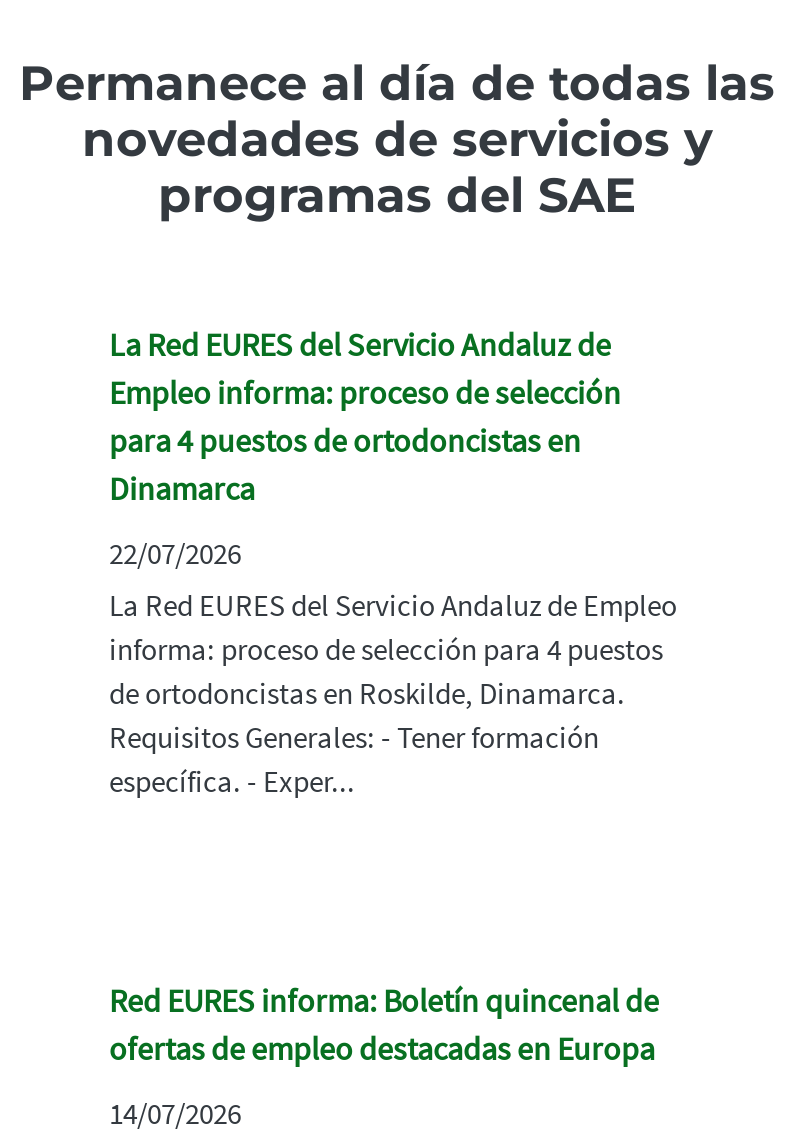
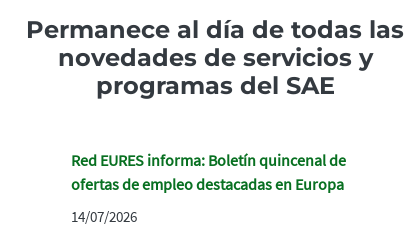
[109,324,677,800] La Red EURES del Servicio Andaluz de | Empleo informa: proceso de selección | para 4 puestos de ortodoncistas en | Dinamarca | 22/07/2026 | La Red EURES del Servicio Andaluz de Empleo | informa: proceso de selección para 4 puestos | de ortodoncistas en Roskilde, Dinamarca. | Requisitos Generales: - Tener formación | específica. - Exper... -> none

